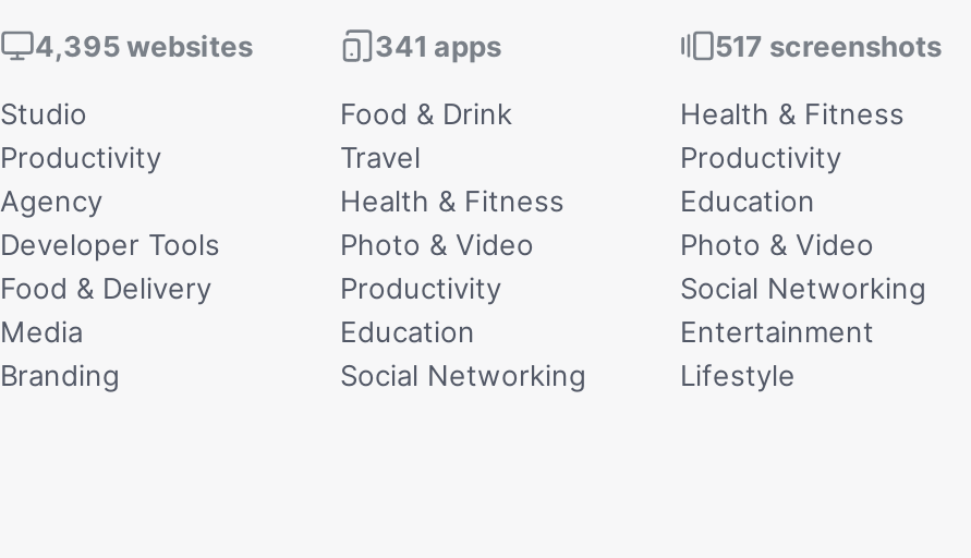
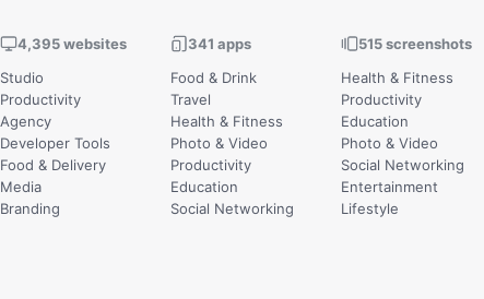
[715,27,942,62] 517 screenshots -> [358,34,472,52] 515 screenshots

